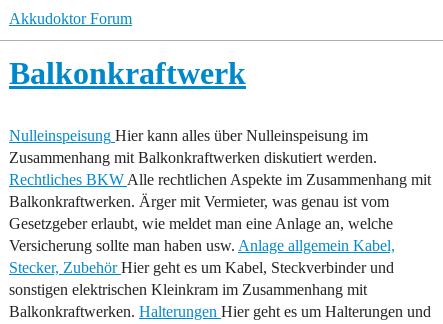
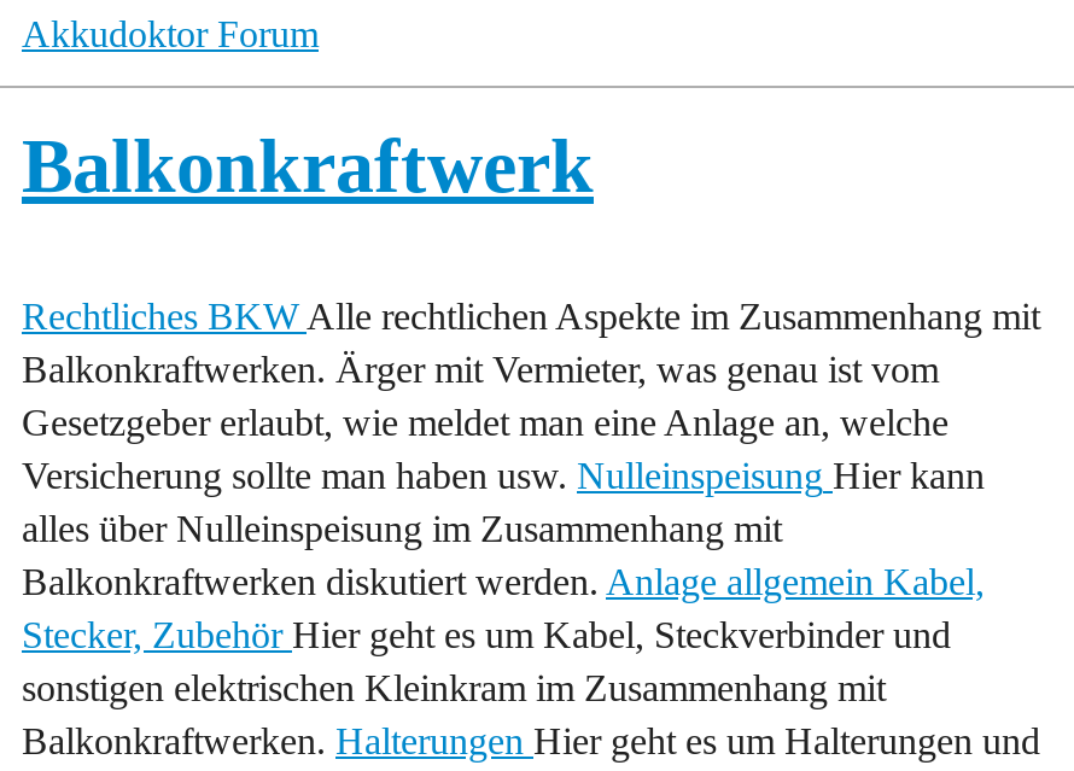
[9,127,377,166] Nulleinspeisung Hier kann alles über Nulleinspeisung im | Zusammenhang mit Balkonkraftwerken diskutiert werden. -> none
moved [9,171,431,232] -> [22,296,1040,443]: Rechtliches BKW Alle rechtlichen Aspekte im Zusammenhang mit | Balkonkraftwerken. Ärger mit Vermieter, was genau ist vom | Gesetzgeber erlaubt, wie meldet man eine Anlage an, welche
[9,237,395,254] Versicherung sollte man haben usw. Anlage allgemein Kabel, -> [22,455,985,602] Versicherung sollte man haben usw. Nulleinspeisung Hier kann | alles über Nulleinspeisung im Zusammenhang mit | Balkonkraftwerken diskutiert werden. Anlage allgemein Kabel,

